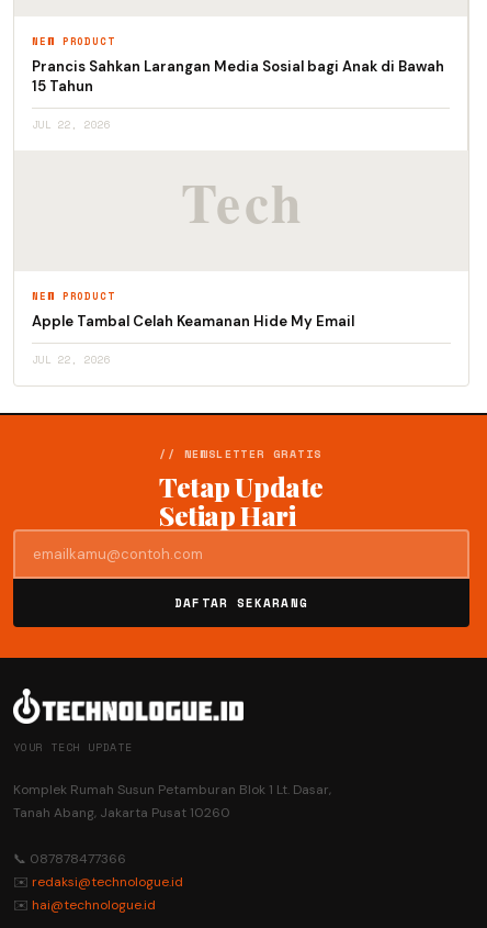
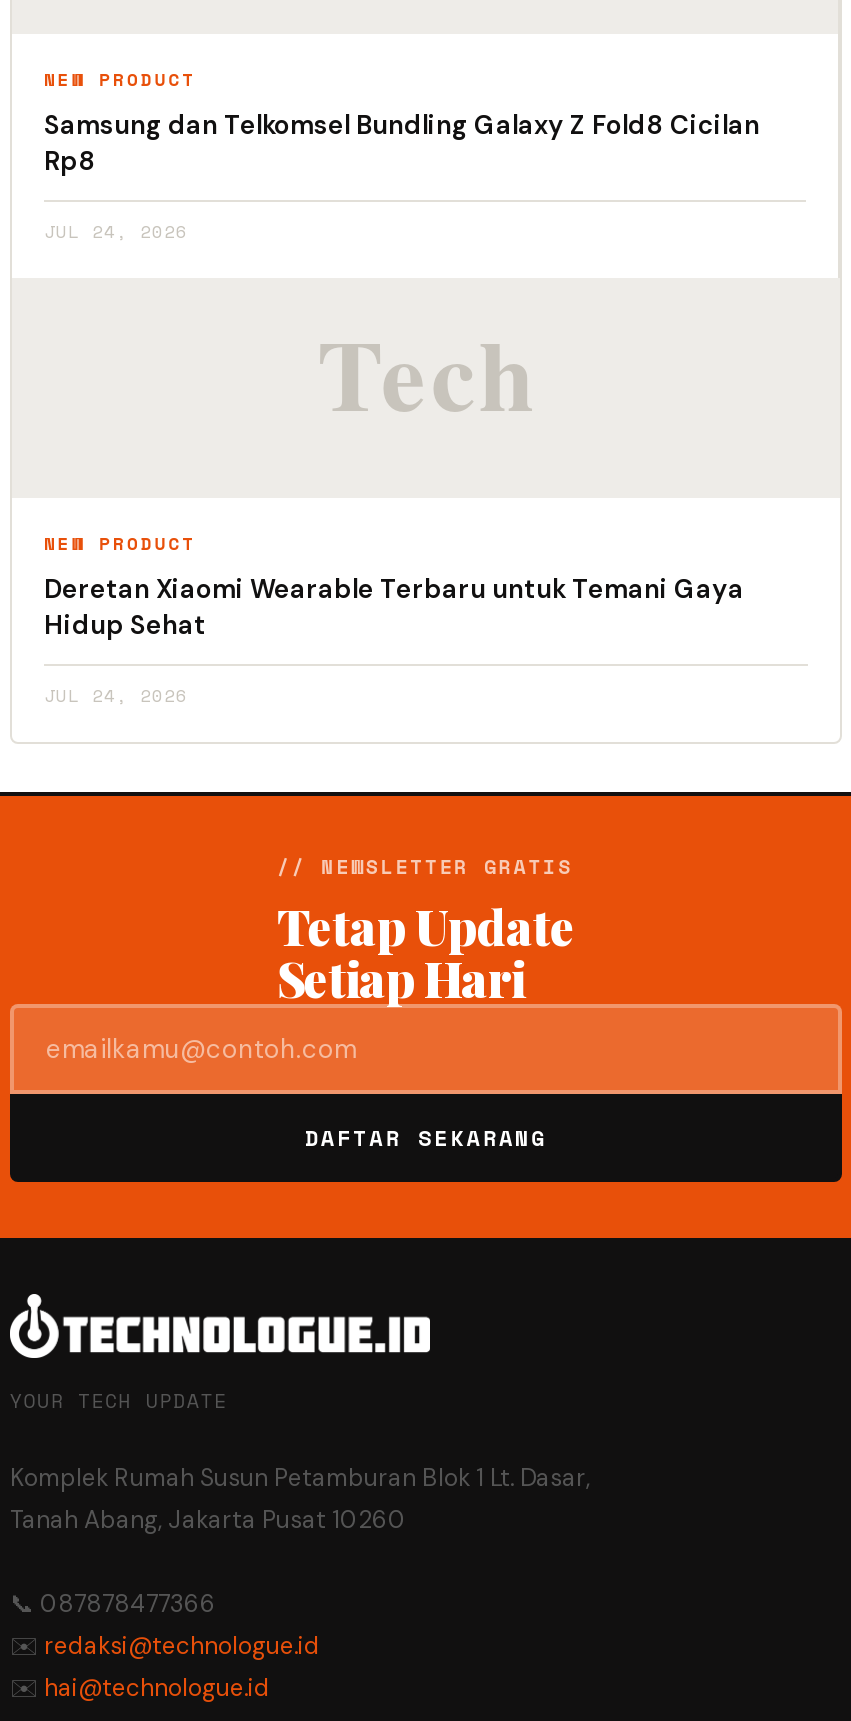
[32,57,444,96] Prancis Sahkan Larangan Media Sosial bagi Anak di Bawah | 15 Tahun -> [44,108,760,178] Samsung dan Telkomsel Bundling Galaxy Z Fold8 Cicilan | Rp8
[32,118,111,132] JUL 22, 2026 -> [44,218,188,244] JUL 24, 2026
[32,312,354,331] Apple Tambal Celah Keamanan Hide My Email -> [44,572,744,642] Deretan Xiaomi Wearable Terbaru untuk Temani Gaya | Hidup Sehat
[32,353,111,367] JUL 22, 2026 -> [44,682,188,708] JUL 24, 2026

